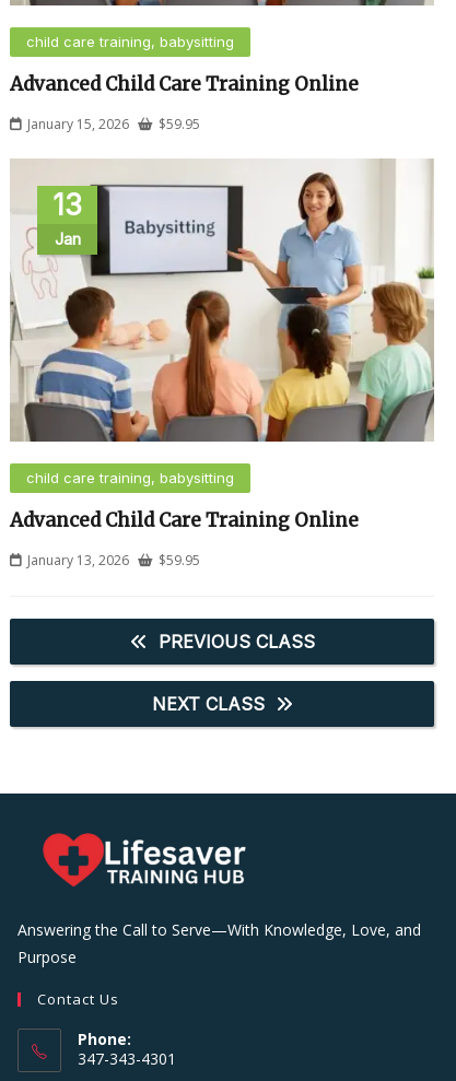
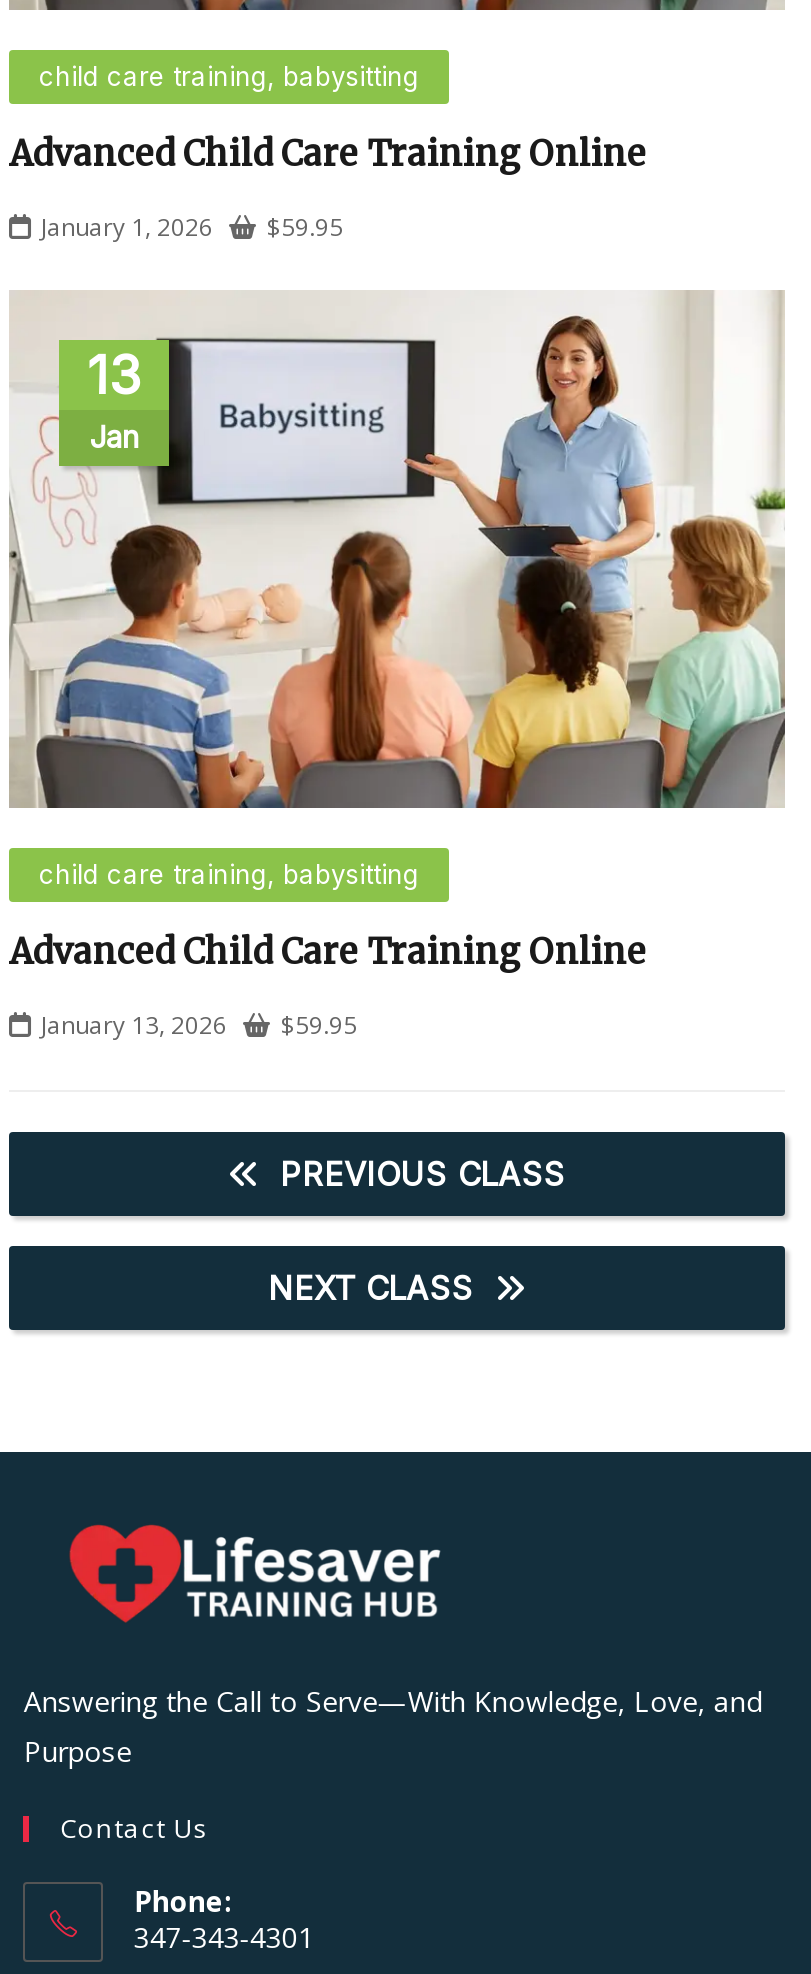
[27,115,200,133] January 15, 2026 $59.95 -> [41,210,343,244] January 1, 2026 $59.95

